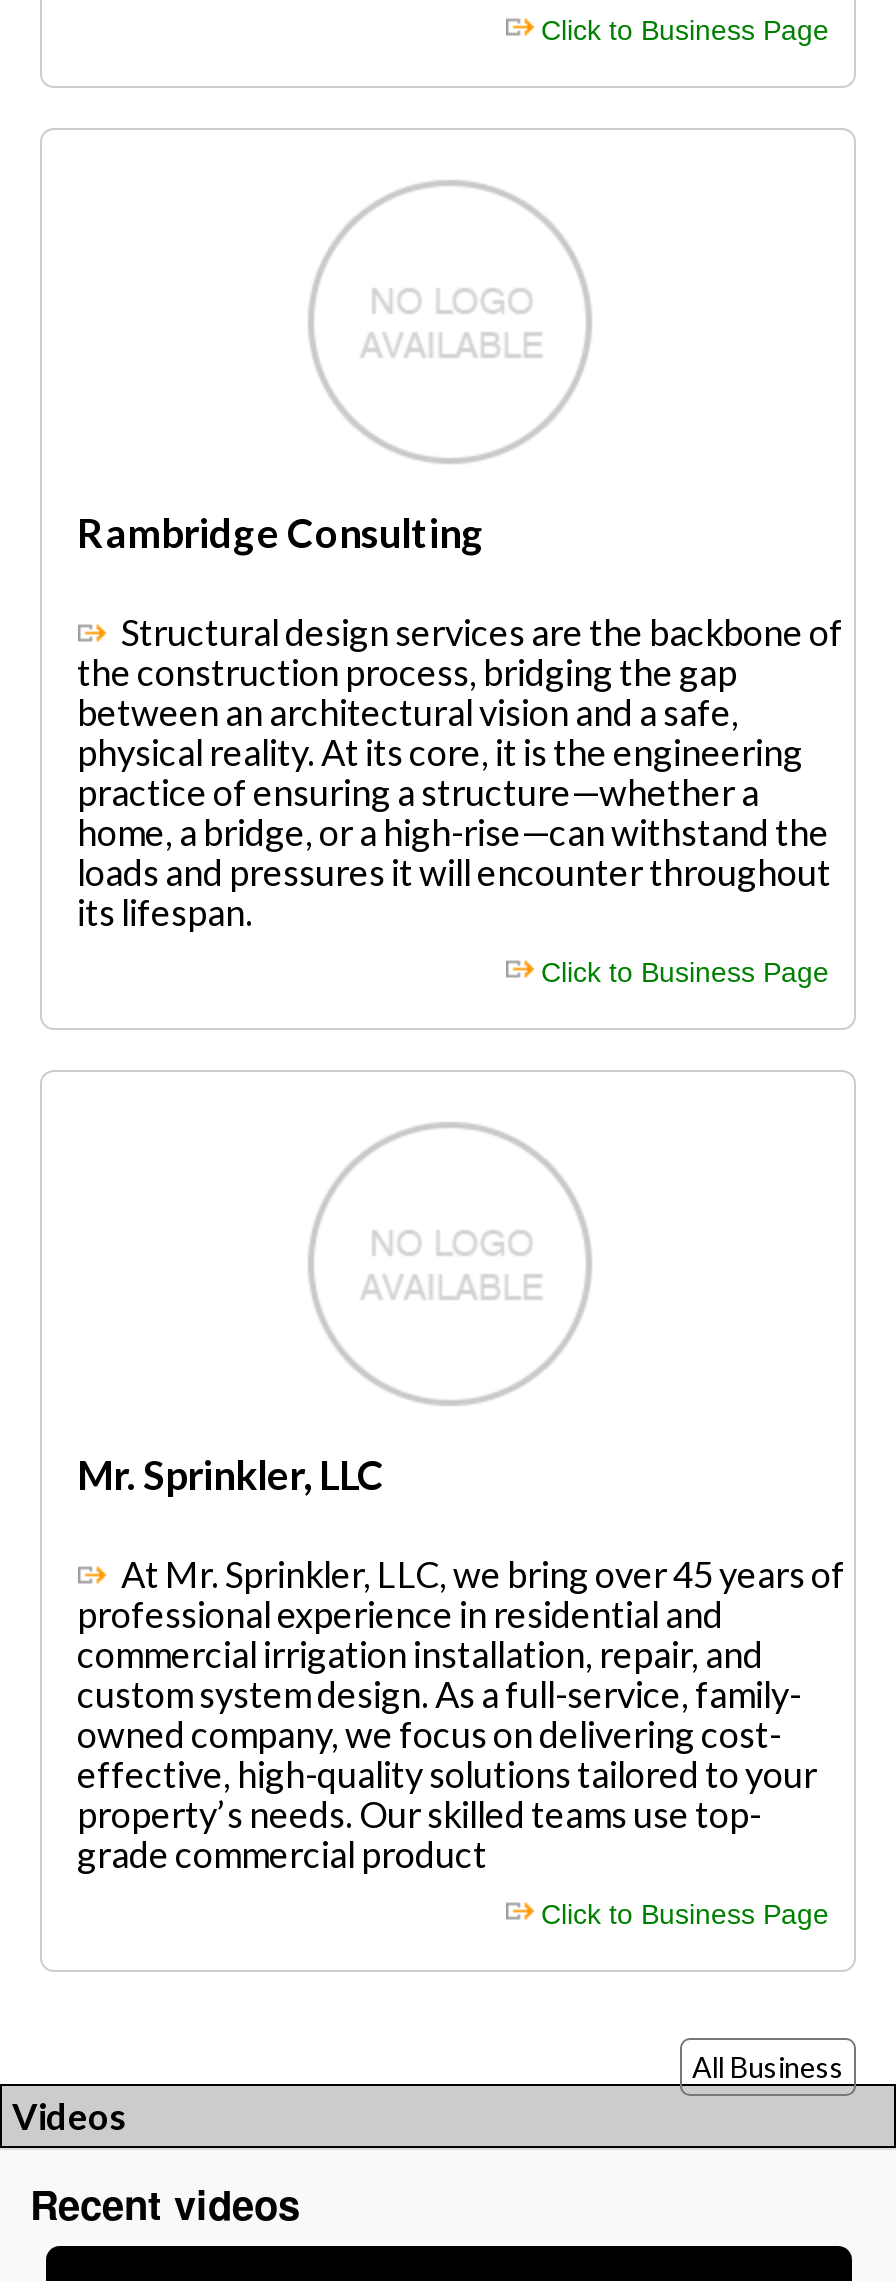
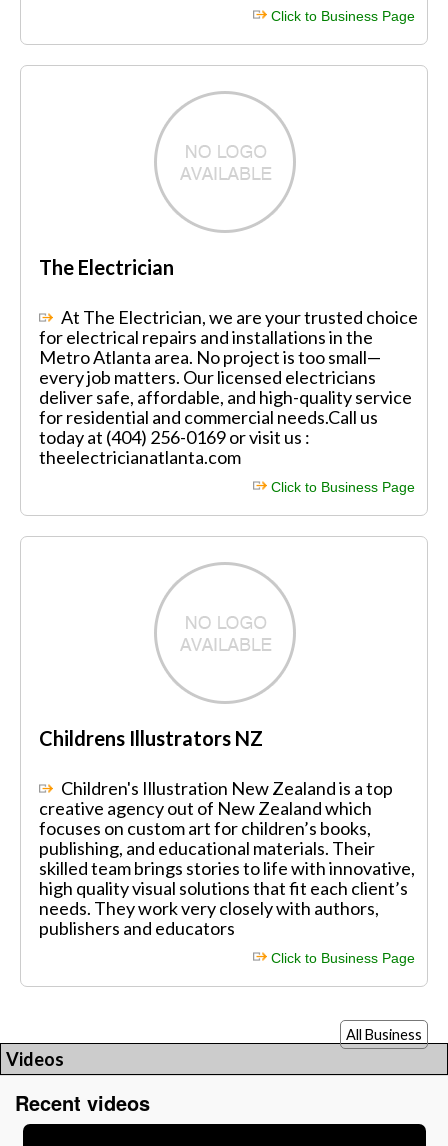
[77,507,485,555] Rambridge Consulting -> [38,255,173,279] The Electrician
[77,609,843,933] Structural design services are the backbone of | the construction process, bridging the gap | between an architectural vision and a safe, | physical reality. At its core, it is the engineering | practice of ensuring a structure—whether a | home, a bridge, or a high-rise—can withstand the | loads and pressures it will encounter throughout | its lifespan. -> [38,306,417,468] At The Electrician, we are your trusted choice | for electrical repairs and installations in the | Metro Atlanta area. No project is too small— | every job matters. Our licensed electricians | deliver safe, affordable, and high-quality service | for residential and commercial needs.Call us | today at (404) 256-0169 or visit us : | theelectricianatlanta.com
[77,1449,385,1497] Mr. Sprinkler, LLC -> [38,726,262,750] Childrens Illustrators NZ
[77,1551,845,1875] At Mr. Sprinkler, LLC, we bring over 45 years of | professional experience in residential and | commercial irrigation installation, repair, and | custom system design. As a full-service, family- | owned company, we focus on delivering cost- | effective, high-quality solutions tailored to your | property’s needs. Our skilled teams use top- | grade commercial product -> [38,777,414,939] Children's Illustration New Zealand is a top | creative agency out of New Zealand which | focuses on custom art for children’s books, | publishing, and educational materials. Their | skilled team brings stories to life with innovative, | high quality visual solutions that fit each client’s | needs. They work very closely with authors, | publishers and educators

